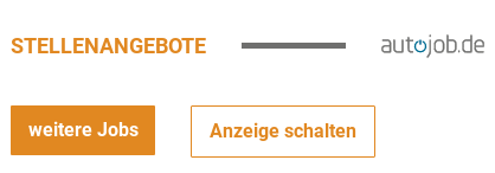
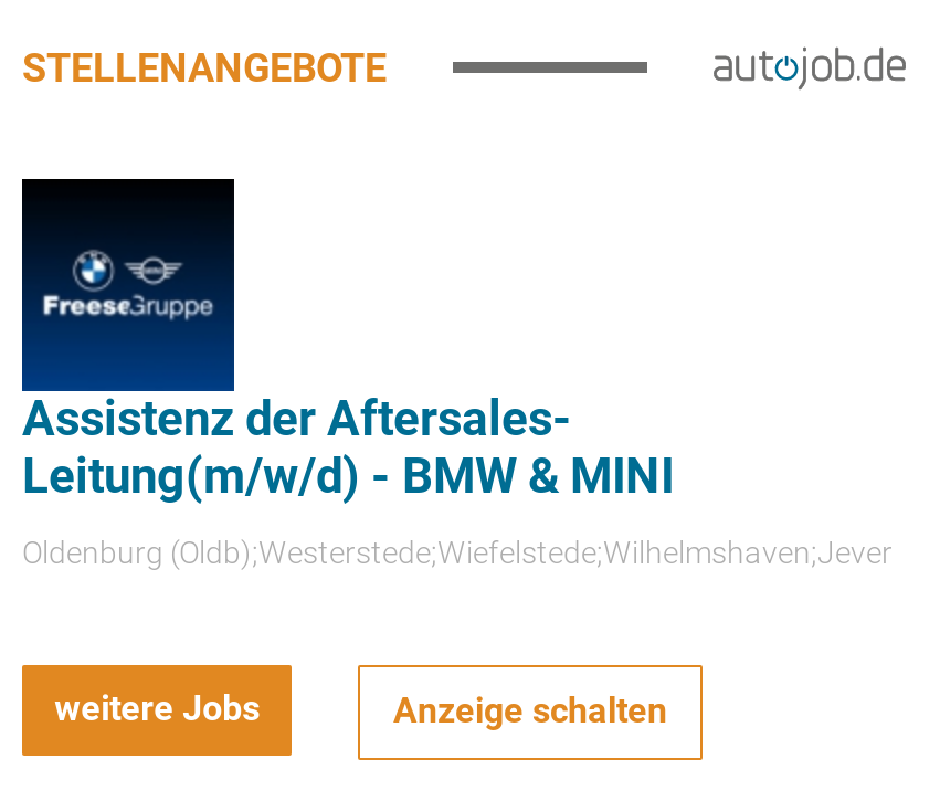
none -> [20,177,893,569] [image] | Assistenz der Aftersales- | Leitung(m/w/d) - BMW & MINI | Oldenburg (Oldb);Westerstede;Wiefelstede;Wilhelmshaven;Jever

